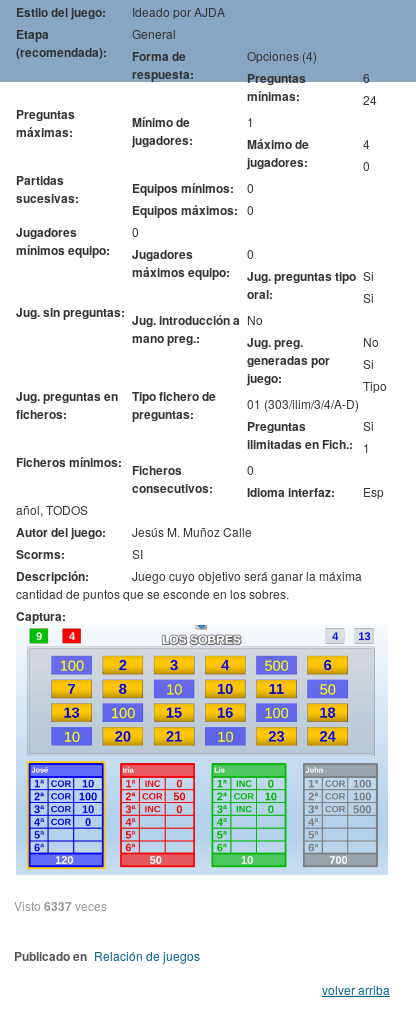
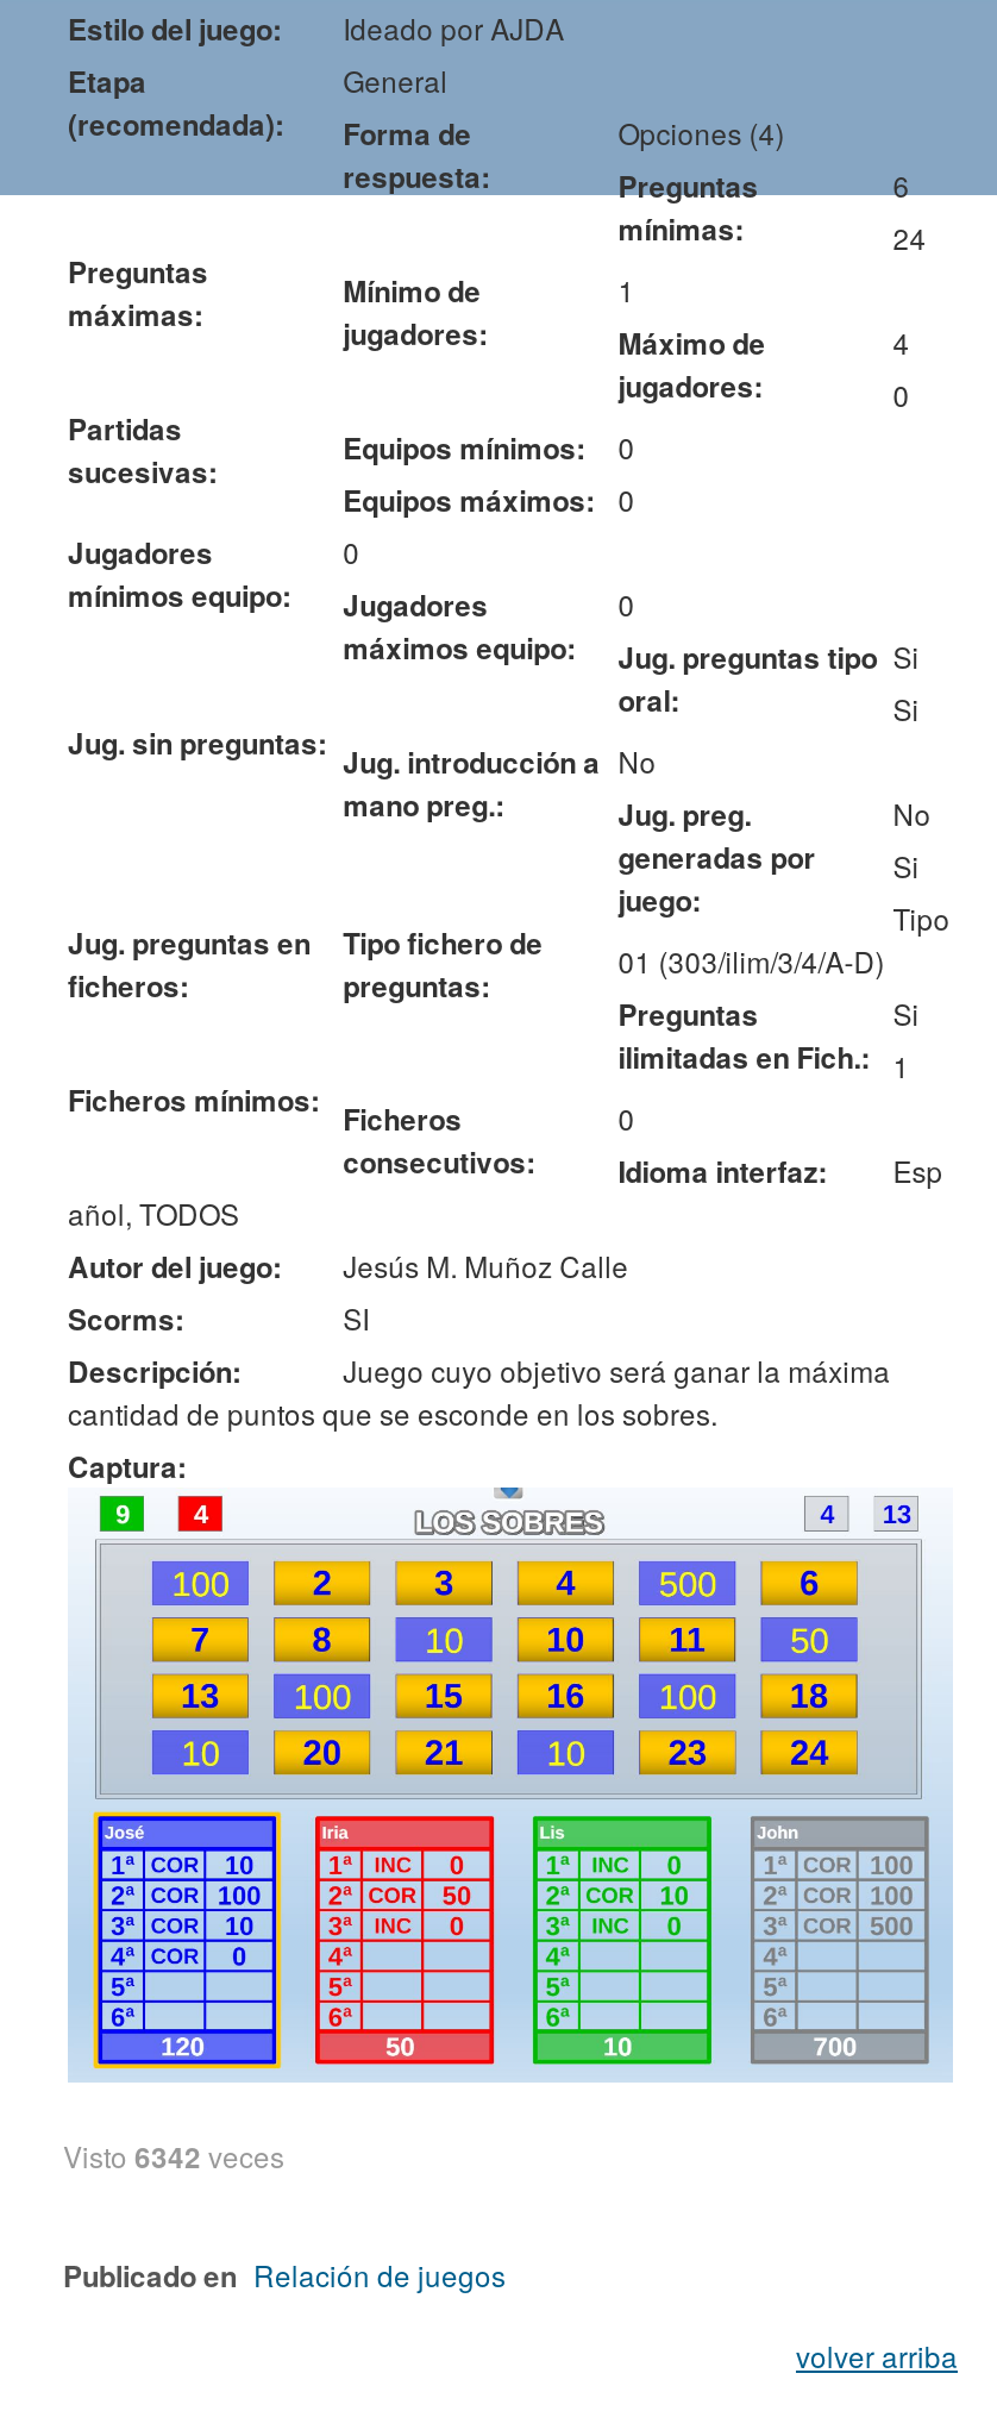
[14,897,107,915] Visto 6337 veces -> [63,2136,284,2179] Visto 6342 veces

